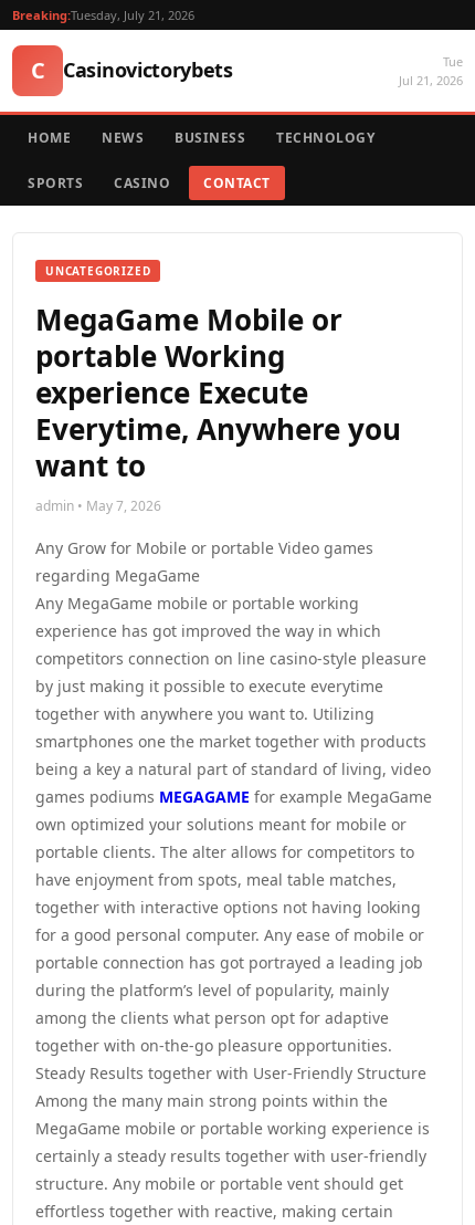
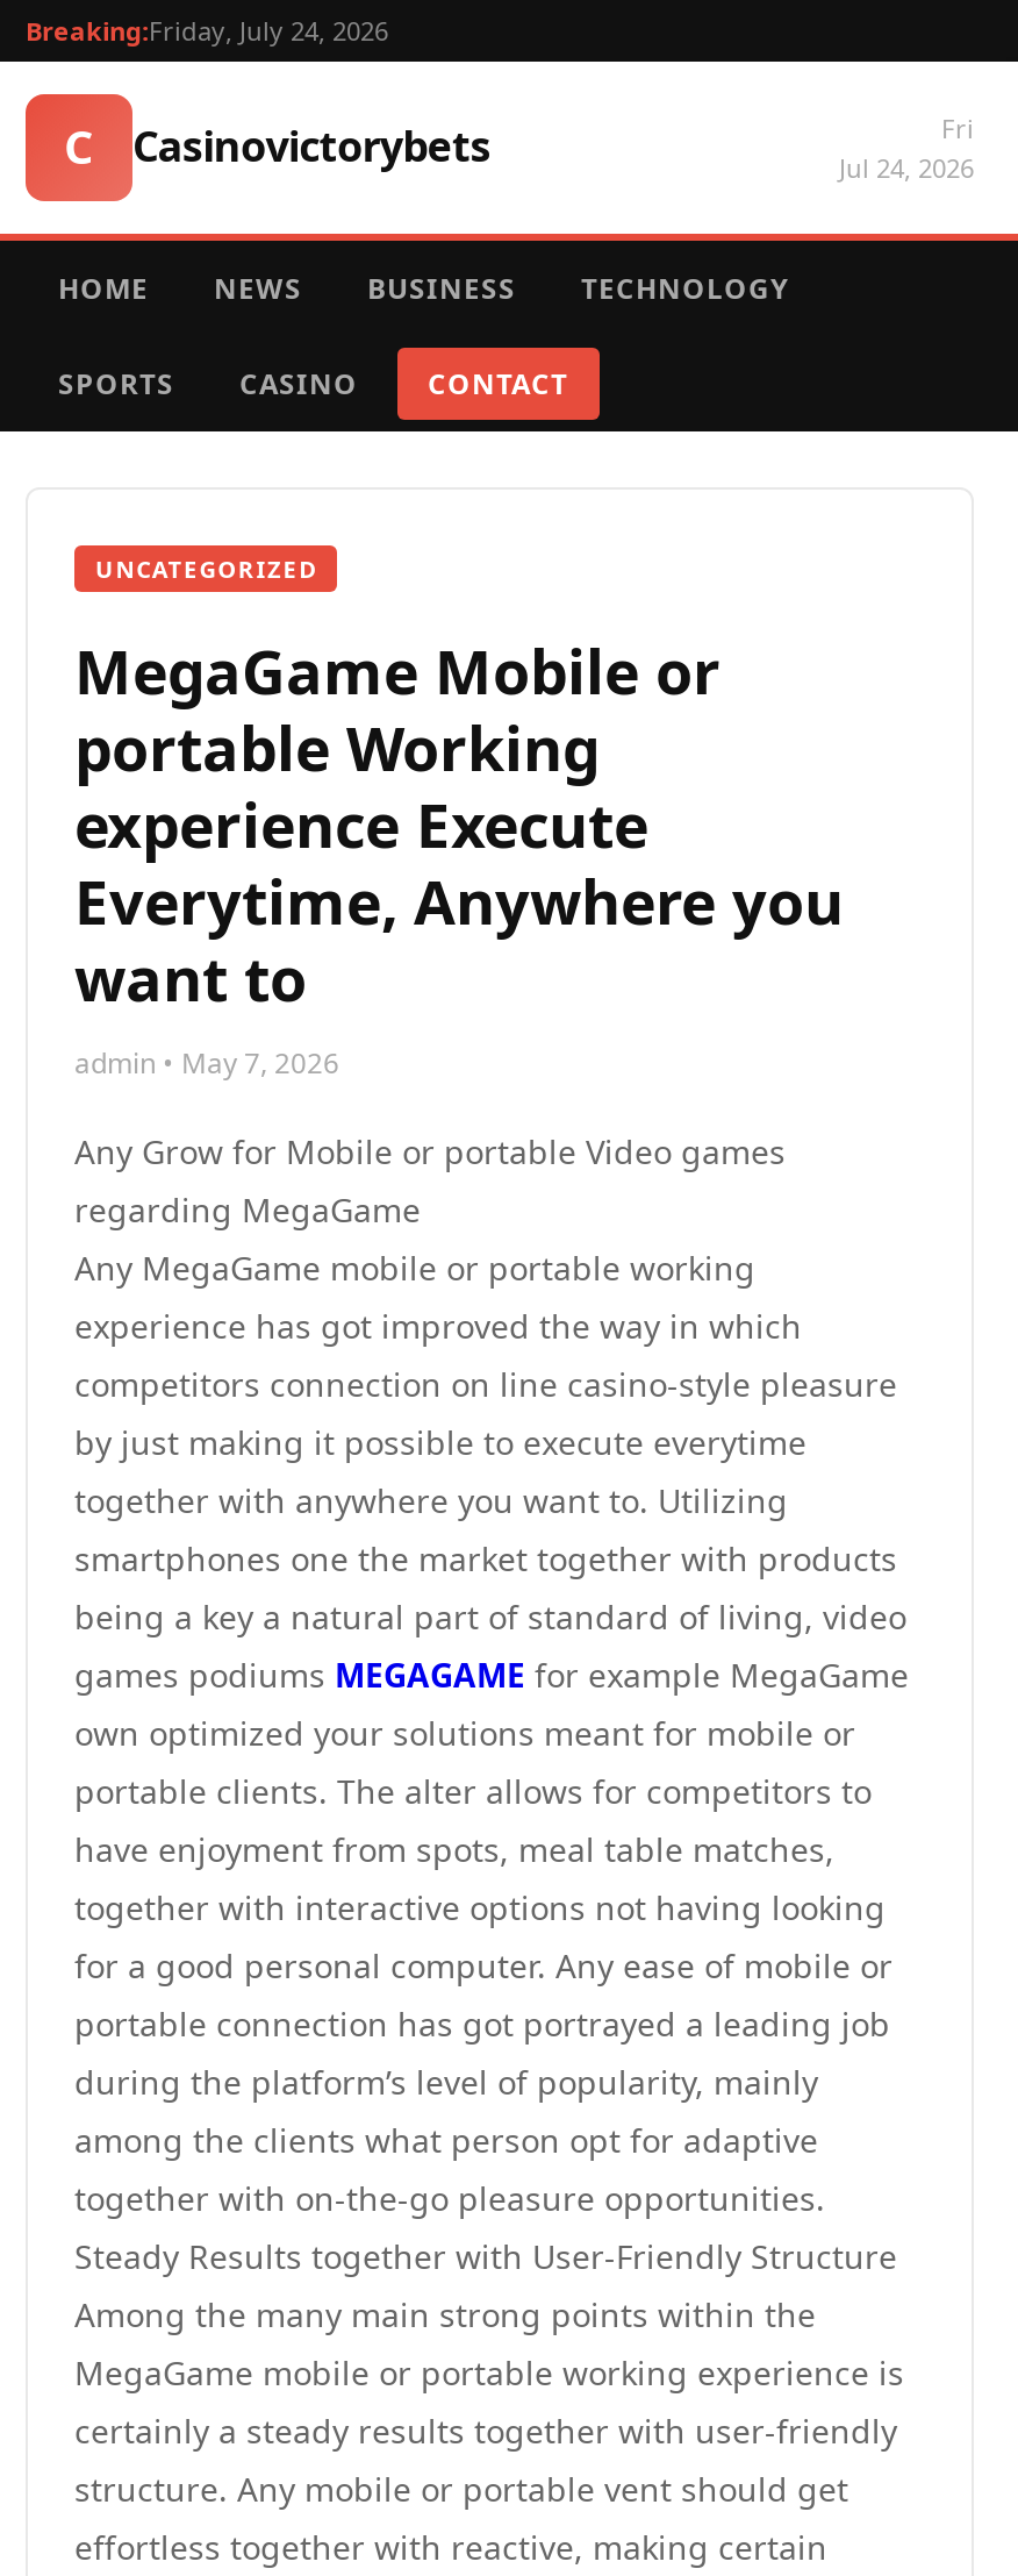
[12,7,194,23] Breaking:Tuesday, July 21, 2026 -> [26,13,388,48] Breaking:Friday, July 24, 2026
[399,53,463,88] Tue | Jul 21, 2026 -> [839,110,974,185] Fri | Jul 24, 2026

